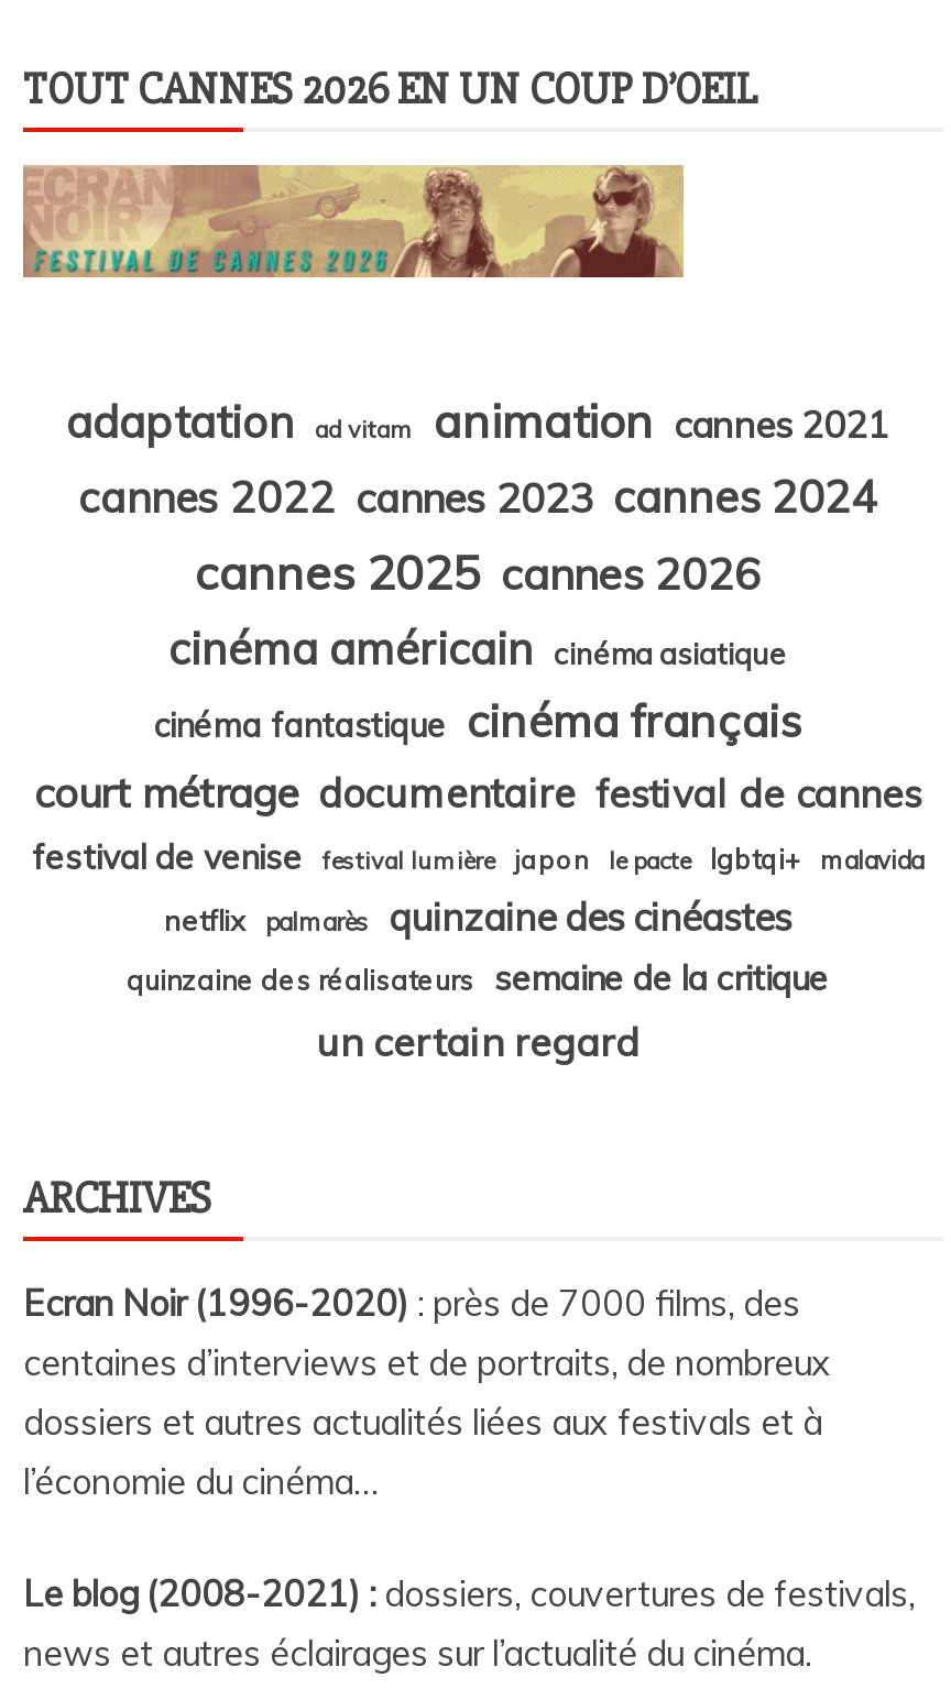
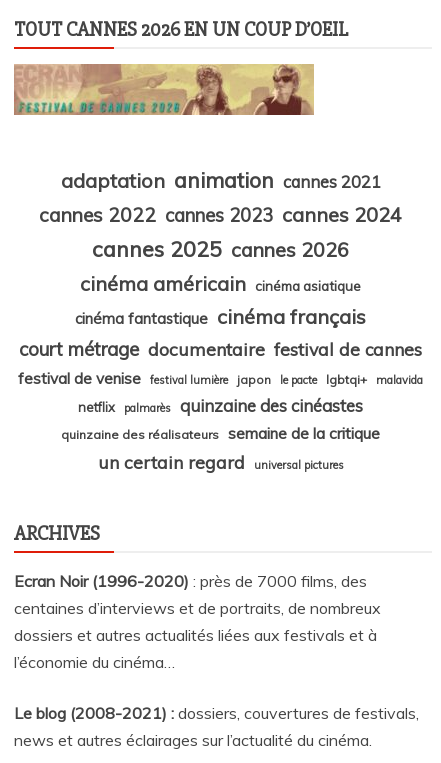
[66,393,889,450] adaptation | ad vitam | animation cannes 2021 -> [60,167,380,193] adaptation animation cannes 2021
none -> [253,458,343,472] universal pictures

